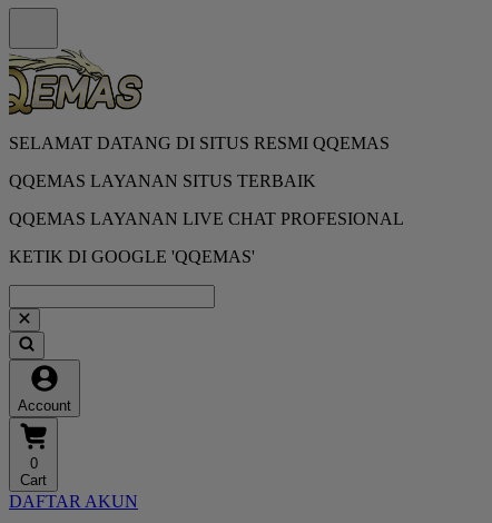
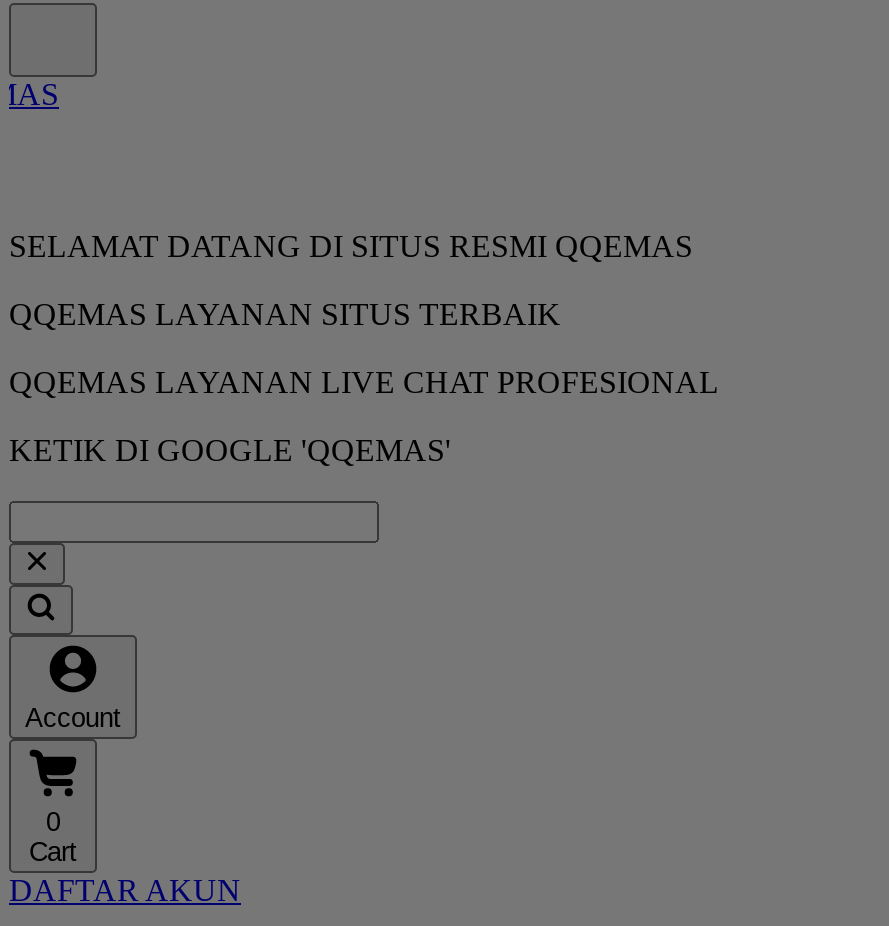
[8,48,144,116] [image] -> none

